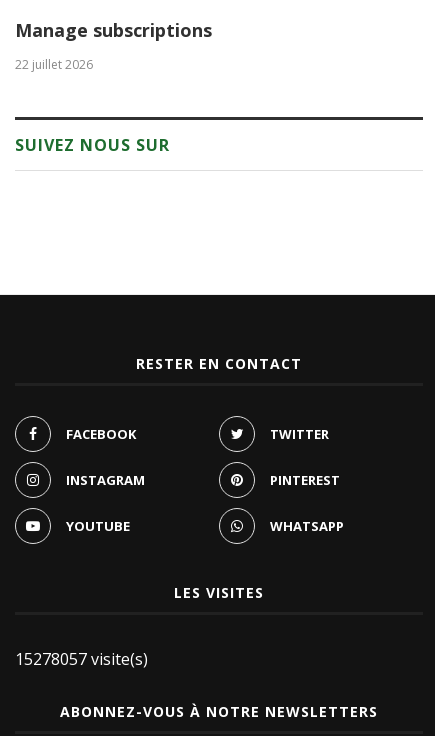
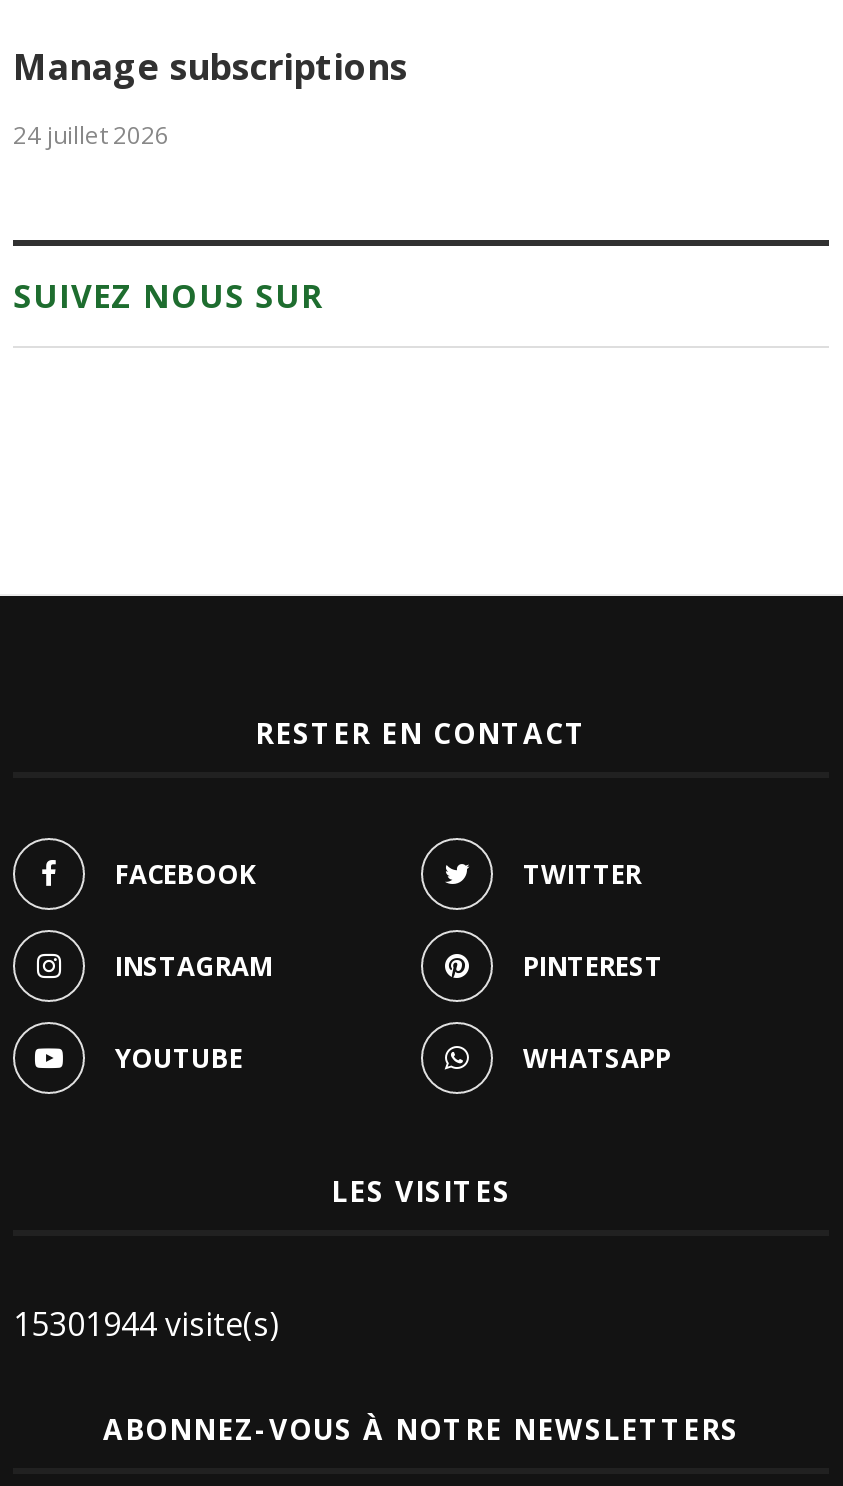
[15,56,93,73] 22 juillet 2026 -> [13,118,169,152] 24 juillet 2026
[15,648,148,670] 15278057 visite(s) -> [13,1302,279,1346] 15301944 visite(s)

